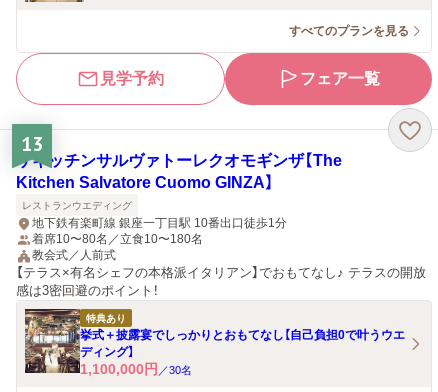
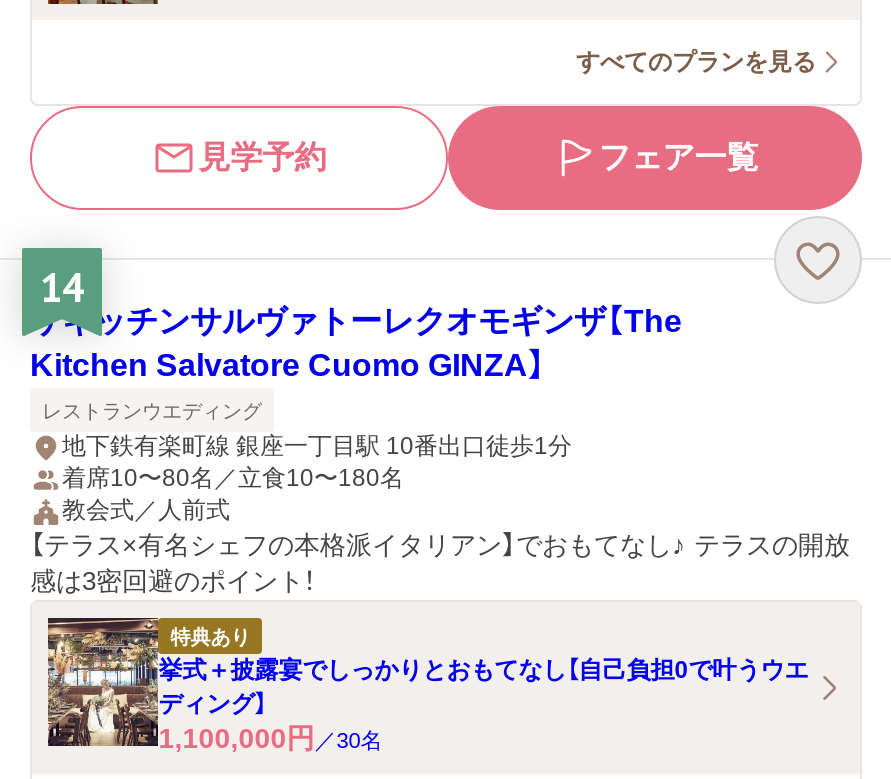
[21,131,43,157] 13 -> [40,262,84,314] 14

